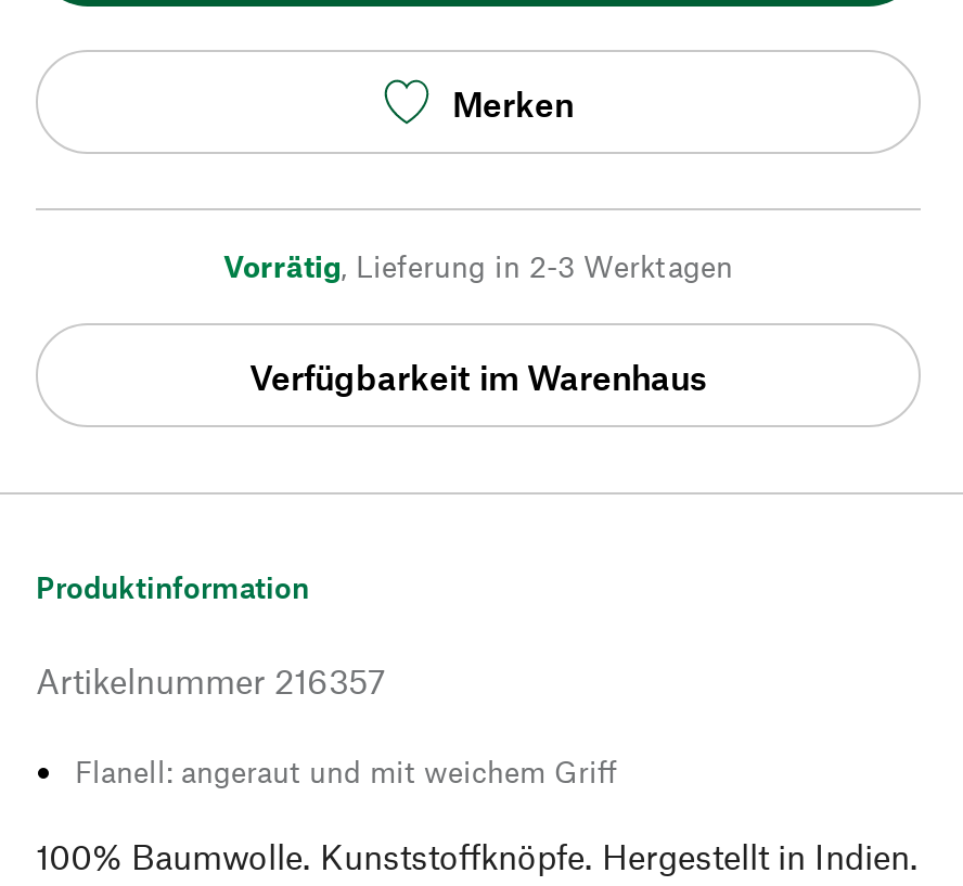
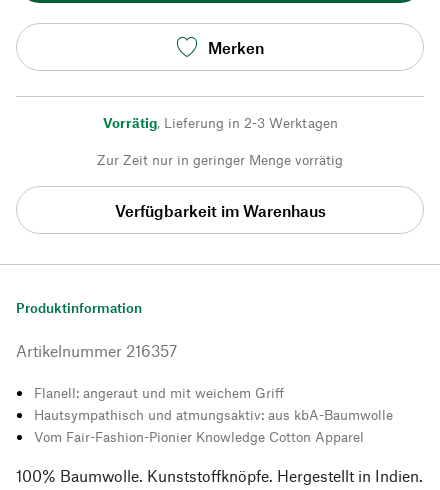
none -> [97,151,343,168] Zur Zeit nur in geringer Menge vorrätig
none -> [34,406,393,445] Hautsympathisch und atmungsaktiv: aus kbA-Baumwolle | Vom Fair-Fashion-Pionier Knowledge Cotton Apparel

